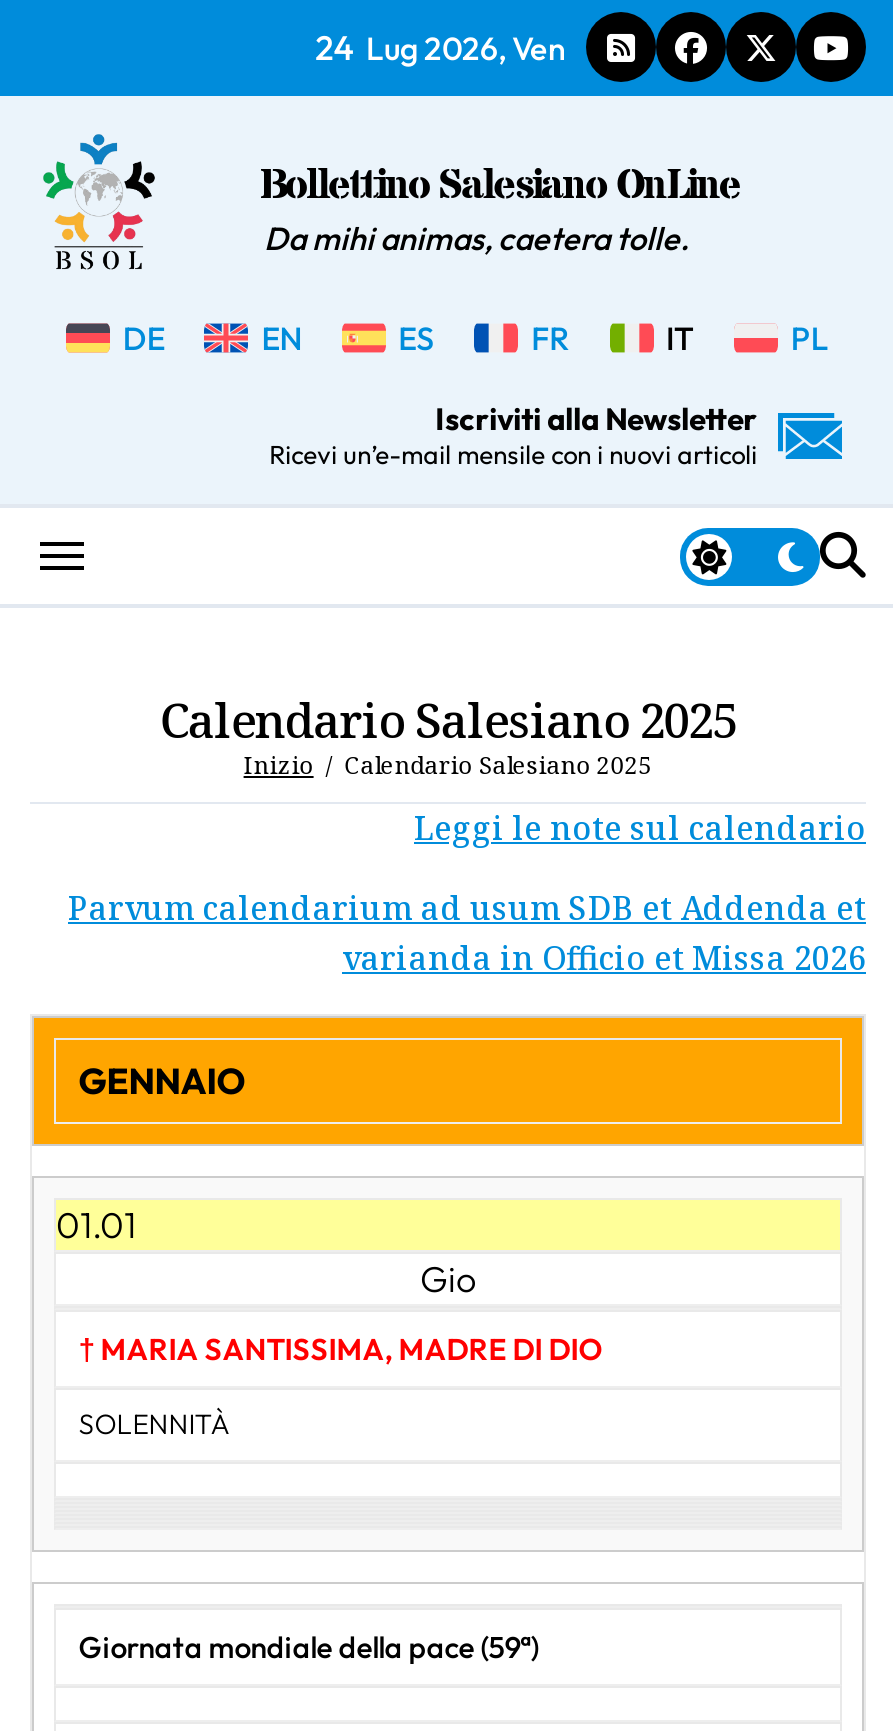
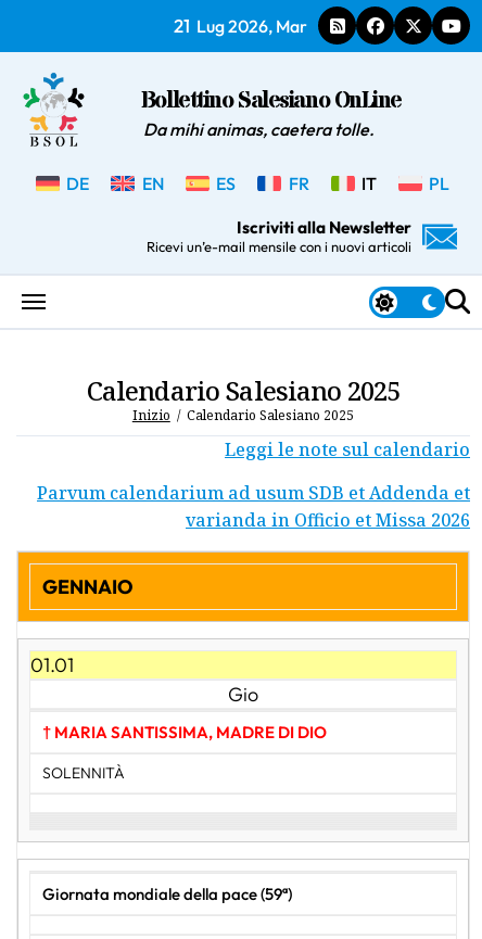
[315,27,566,69] 24 Lug 2026, Ven -> [173,15,307,37] 21 Lug 2026, Mar

